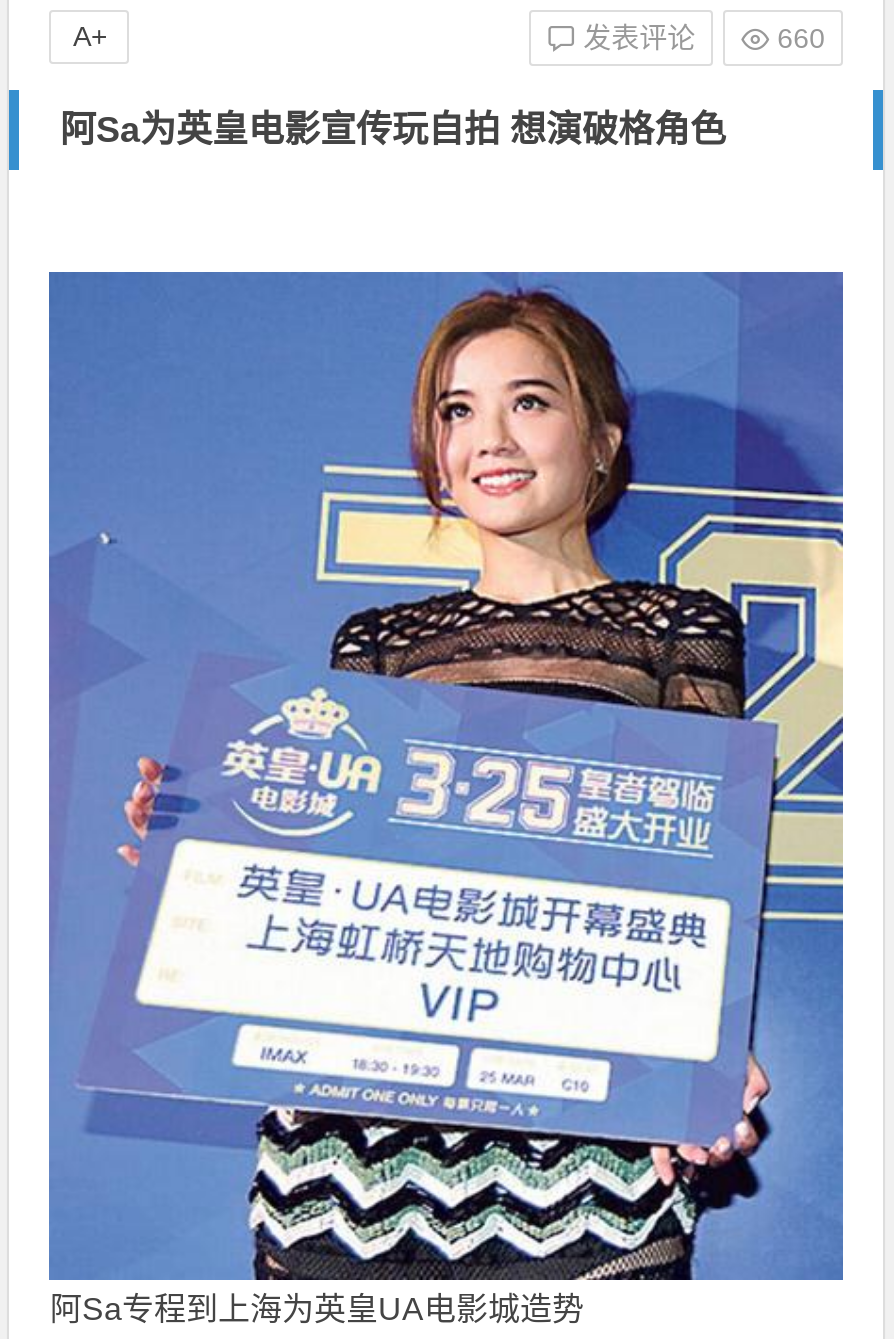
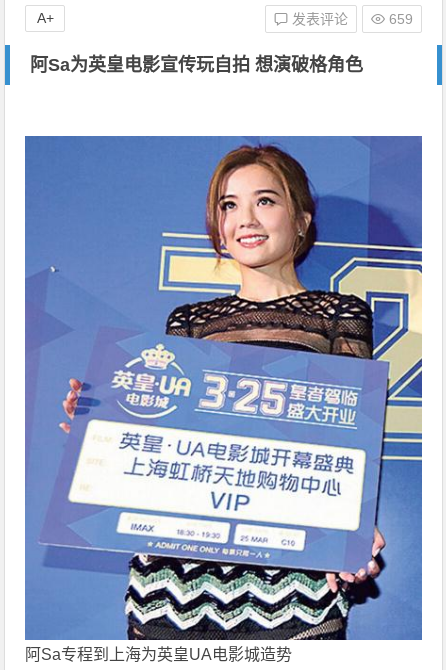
[769,22,825,54] 660 -> [385,11,413,27] 659

